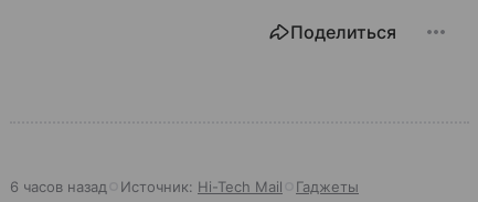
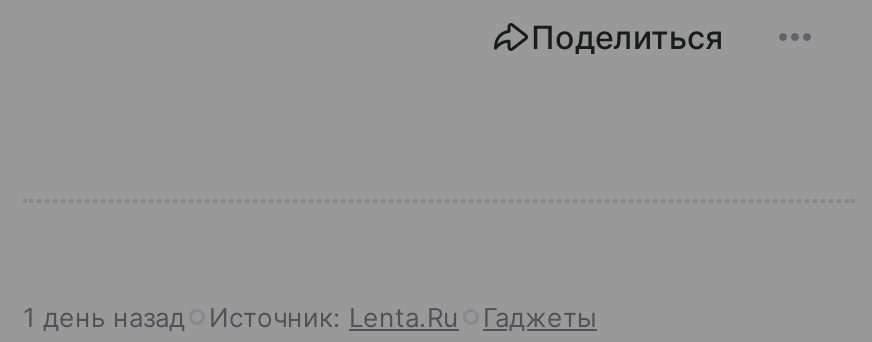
[10,178,283,195] 6 часов назад | Источник: Hi-Tech Mail -> [23,301,459,333] 1 день назад | Источник: Lenta.Ru

